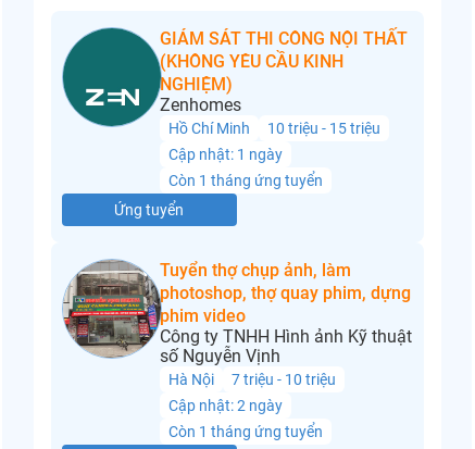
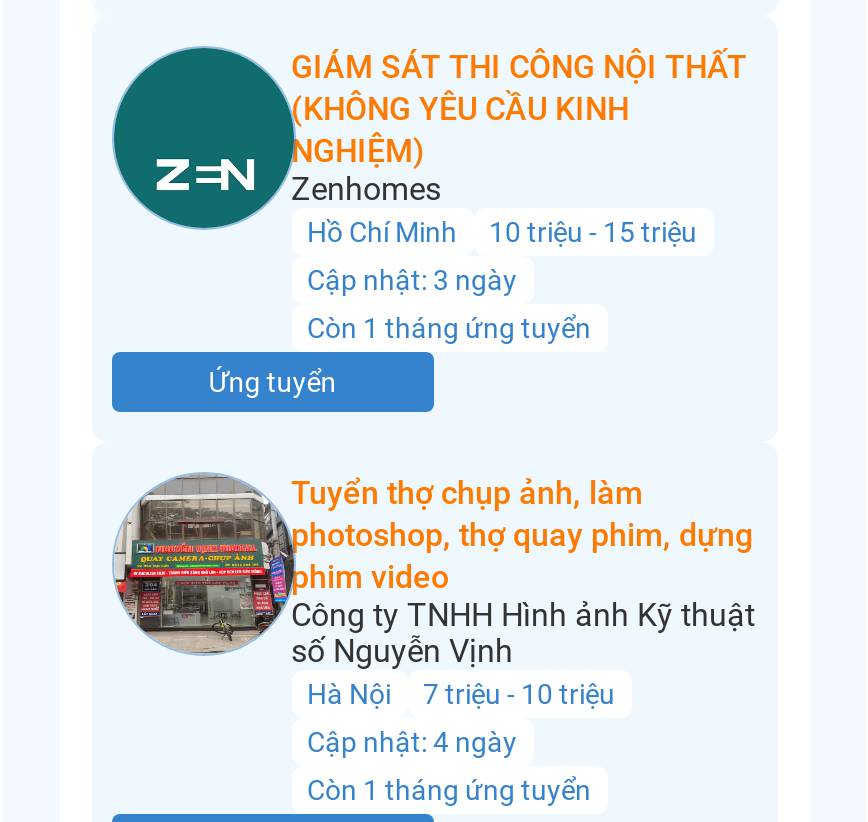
[168,146,282,163] Cập nhật: 1 ngày -> [307,264,517,296] Cập nhật: 3 ngày
[168,397,282,414] Cập nhật: 2 ngày -> [307,726,517,758] Cập nhật: 4 ngày

